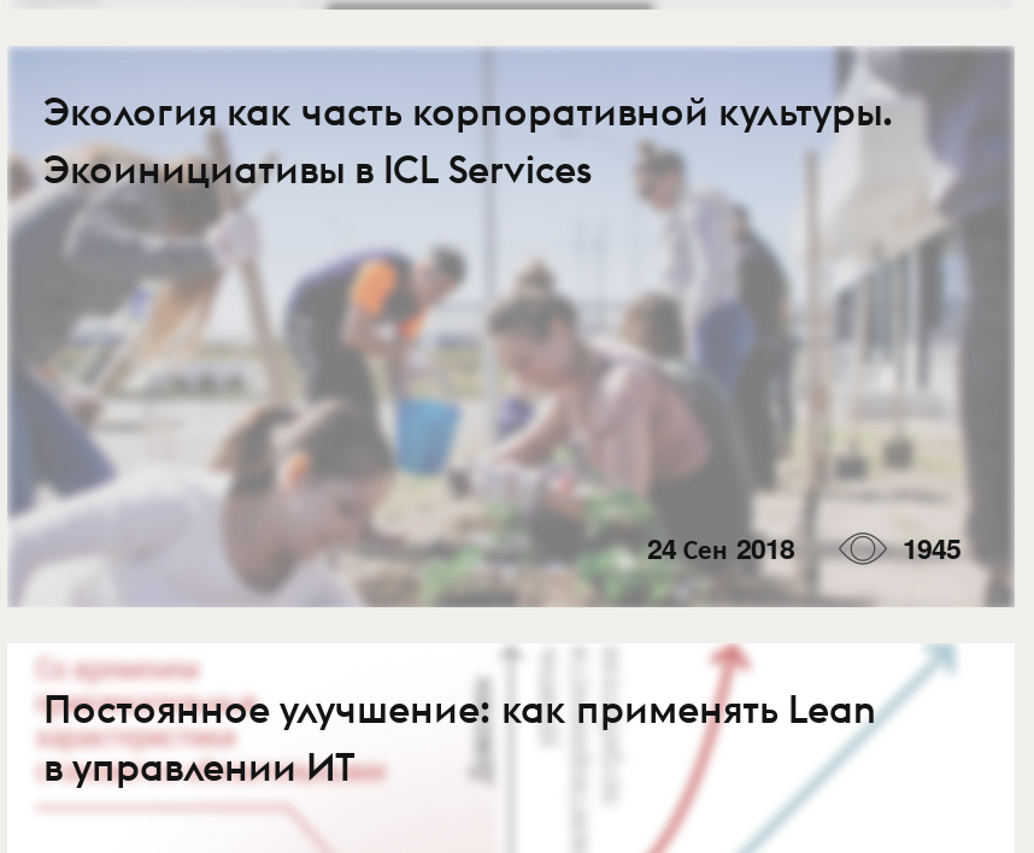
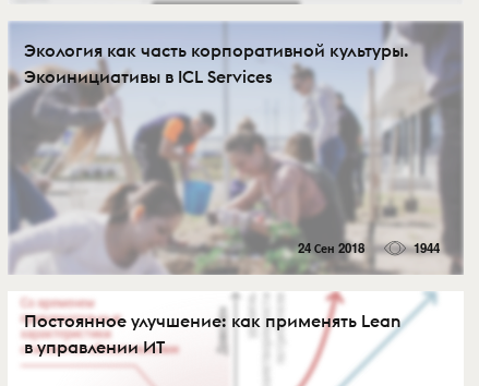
[895,529,960,570] 1945 -> [410,239,439,258] 1944

